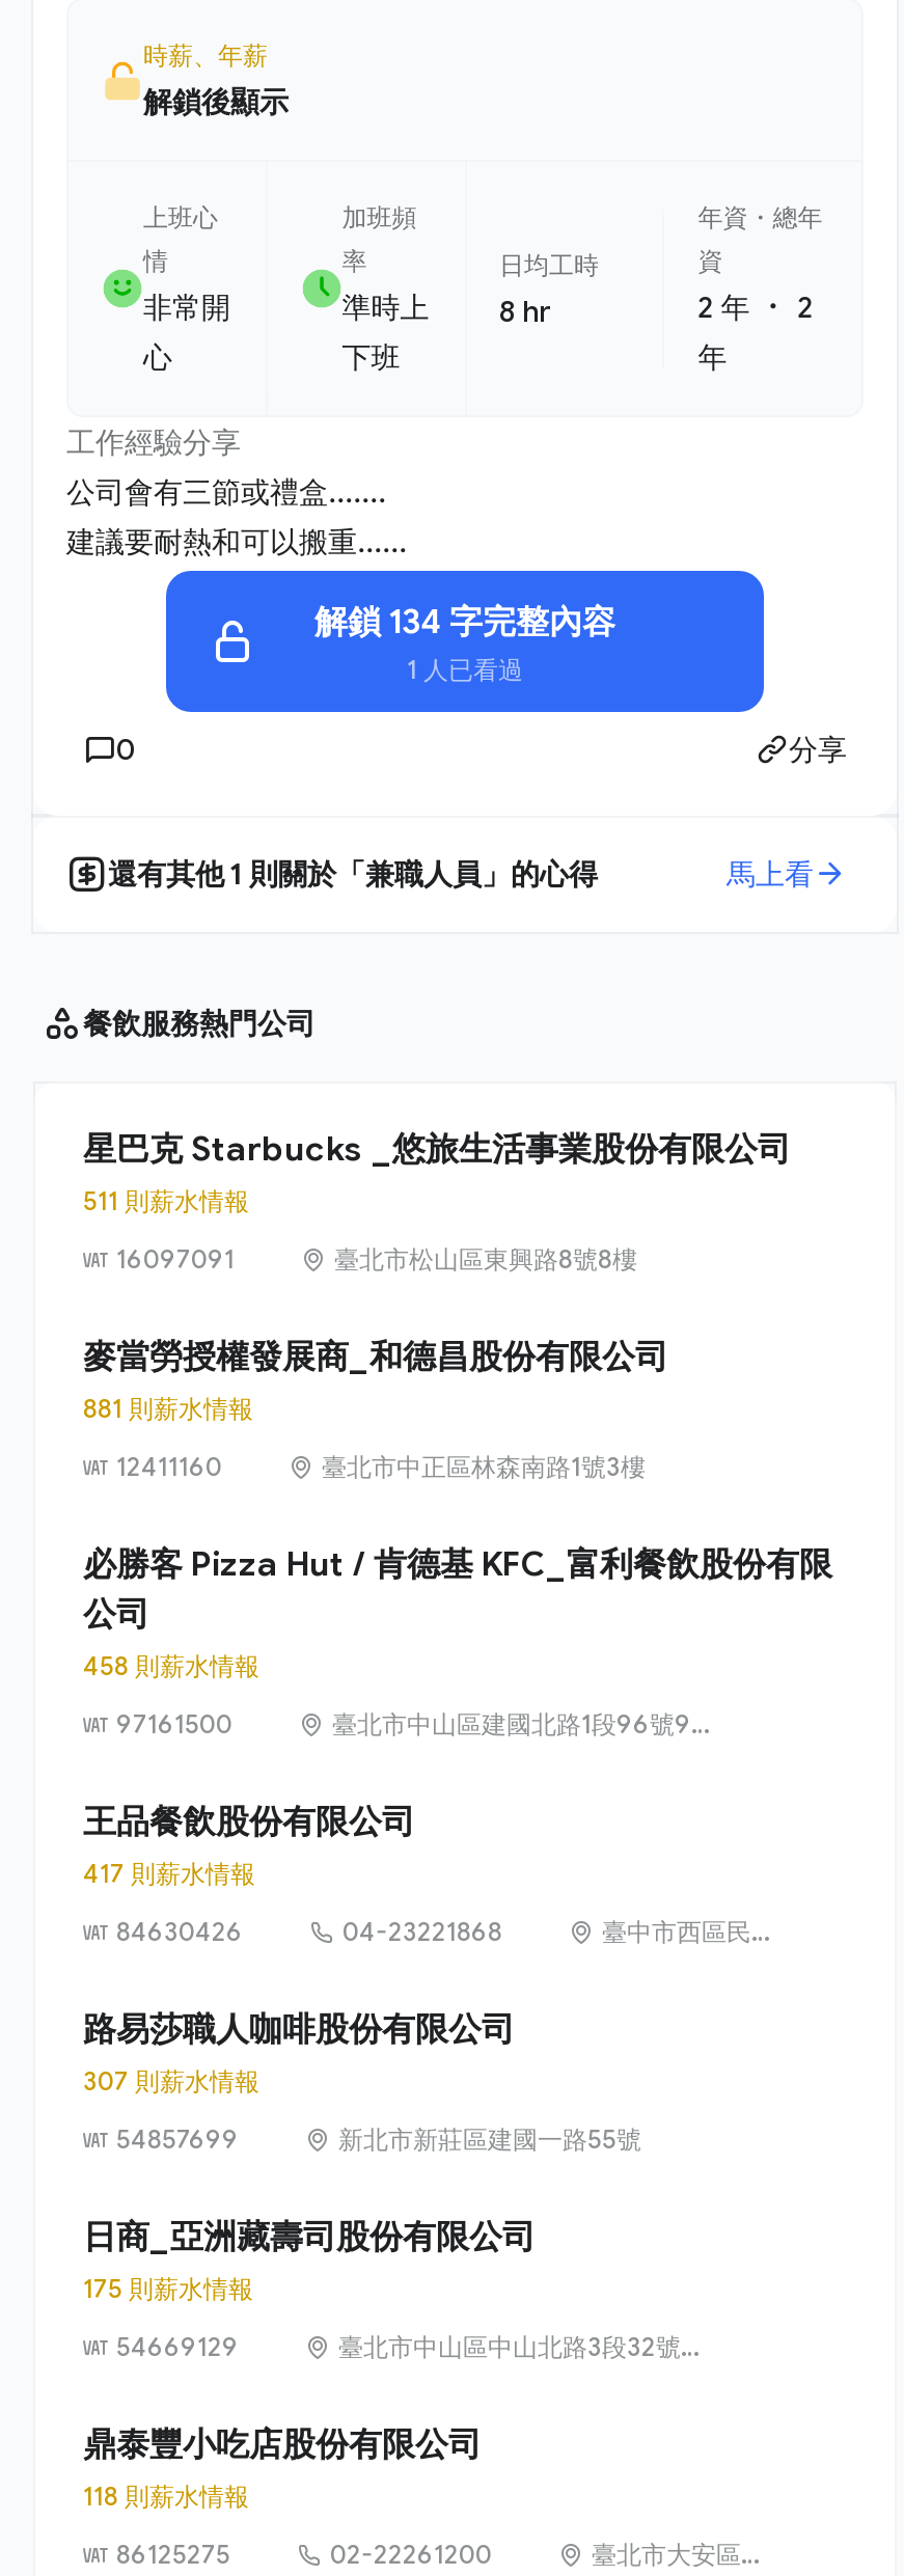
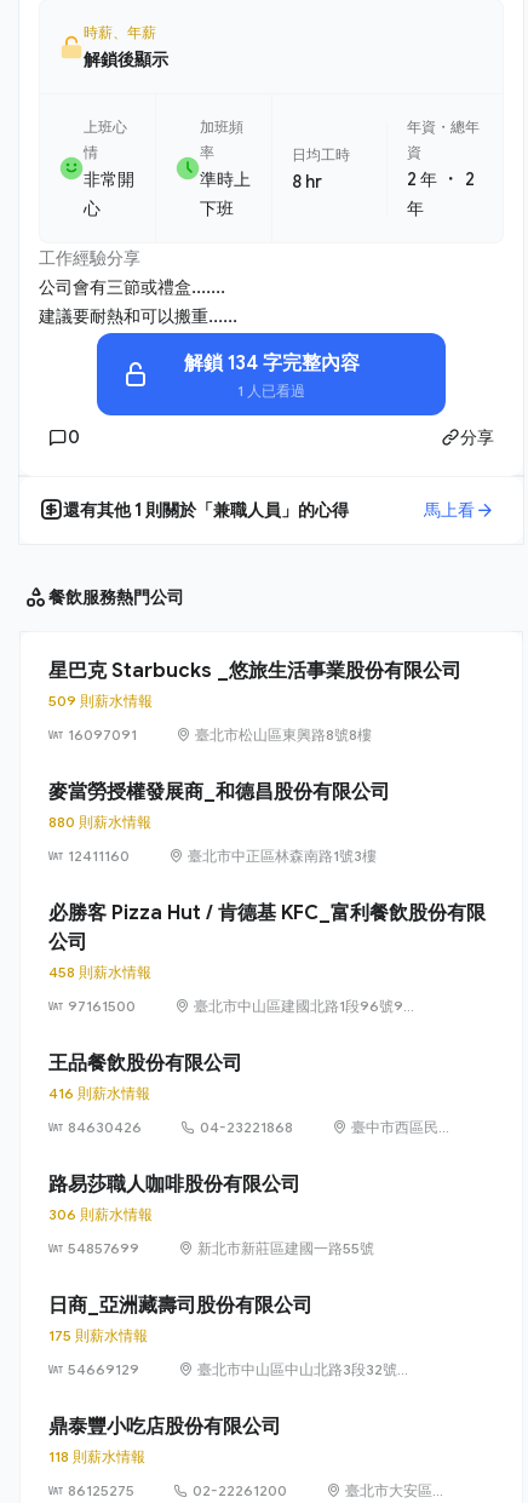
[83,1185,249,1217] 511 則薪水情報 -> [48,692,153,710] 509 則薪水情報
[83,1393,253,1424] 881 則薪水情報 -> [48,813,151,831] 880 則薪水情報
[83,1858,255,1889] 417 則薪水情報 -> [48,1084,150,1102] 416 則薪水情報
[83,2066,259,2097] 307 則薪水情報 -> [48,1205,153,1223] 306 則薪水情報

